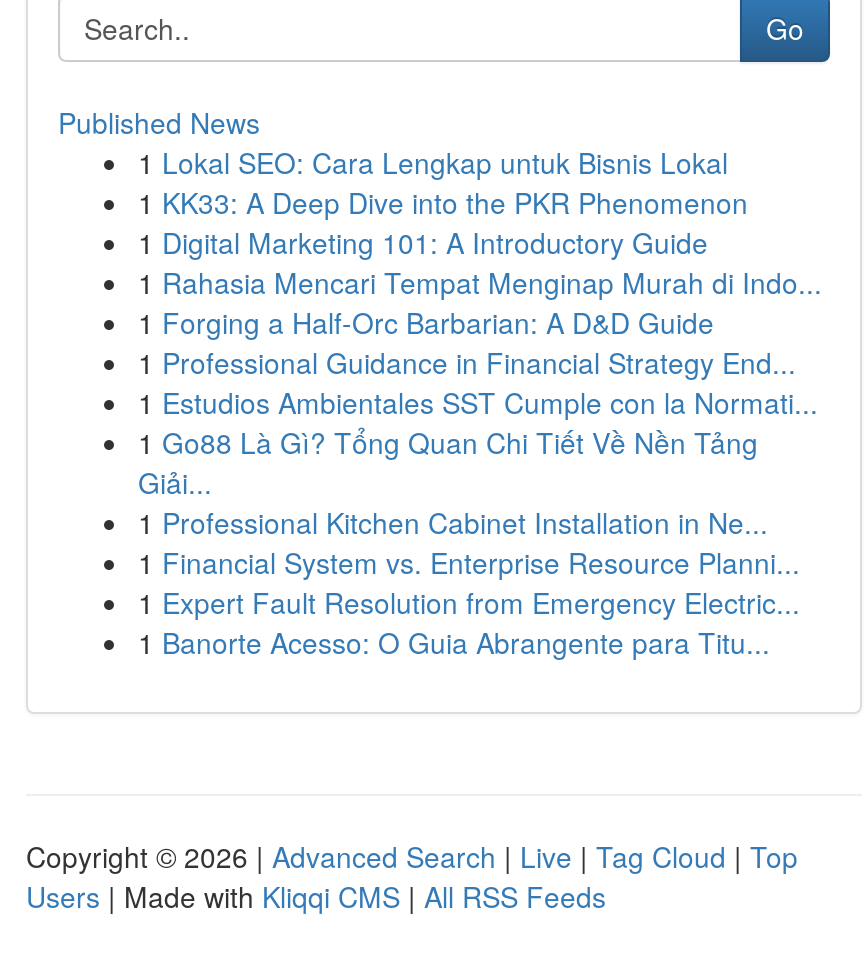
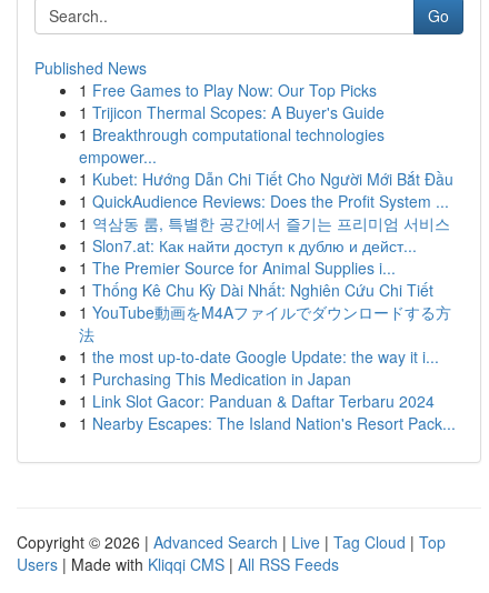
[138,142,822,662] 1 Lokal SEO: Cara Lengkap untuk Bisnis Lokal | 1 KK33: A Deep Dive into the PKR Phenomenon | 1 Digital Marketing 101: A Introductory Guide | 1 Rahasia Mencari Tempat Menginap Murah di Indo... | 1 Forging a Half-Orc Barbarian: A D&D Guide | 1 Professional Guidance in Financial Strategy End... | 1 Estudios Ambientales SST Cumple con la Normati... | 1 Go88 Là Gì? Tổng Quan Chi Tiết Về Nền Tảng | Giải... | 1 Professional Kitchen Cabinet Installation in Ne... | 1 Financial System vs. Enterprise Resource Planni... | 1 Expert Fault Resolution from Emergency Electric... | 1 Banorte Acesso: O Guia Abrangente para Titu... -> [79,79,456,434] 1 Free Games to Play Now: Our Top Picks | 1 Trijicon Thermal Scopes: A Buyer's Guide | 1 Breakthrough computational technologies | empower... | 1 Kubet: Hướng Dẫn Chi Tiết Cho Người Mới Bắt Đầu | 1 QuickAudience Reviews: Does the Profit System ... | 1 역삼동 룸, 특별한 공간에서 즐기는 프리미엄 서비스 | 1 Slon7.at: Как найти доступ к дублю и дейст... | 1 The Premier Source for Animal Supplies i... | 1 Thống Kê Chu Kỳ Dài Nhất: Nghiên Cứu Chi Tiết | 1 YouTube動画をM4Aファイルでダウンロードする方 | 法 | 1 the most up-to-date Google Update: the way it i... | 1 Purchasing This Medication in Japan | 1 Link Slot Gacor: Panduan & Daftar Terbaru 2024 | 1 Nearby Escapes: The Island Nation's Resort Pack...

